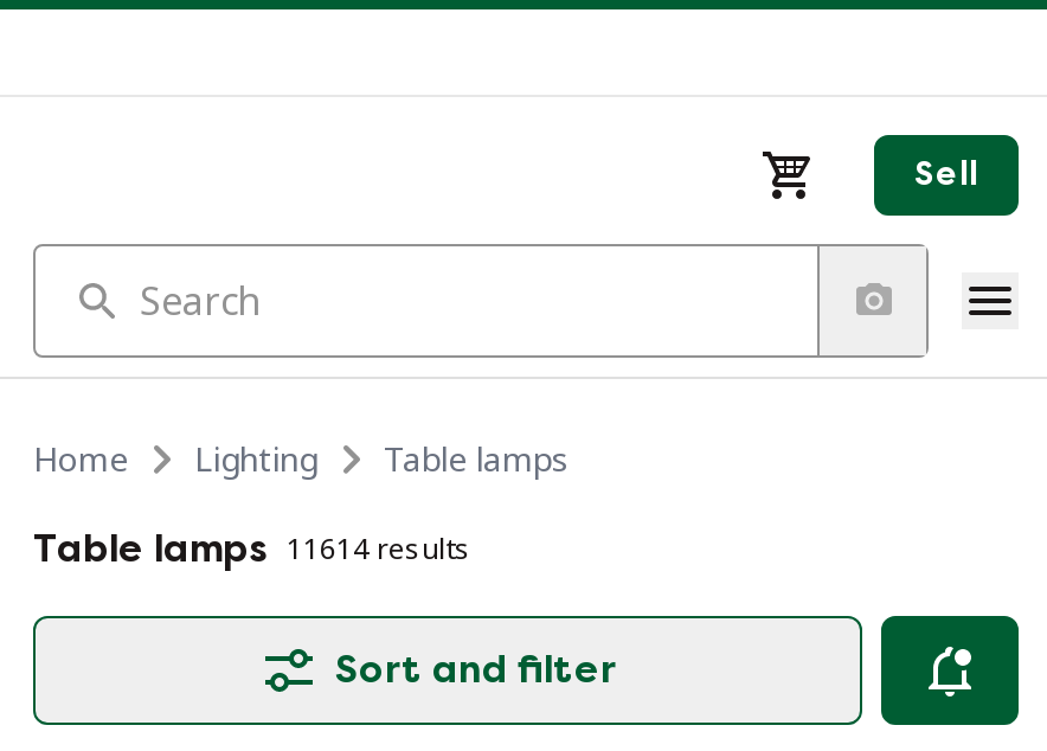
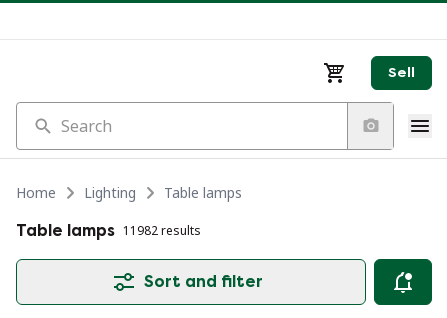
[33,526,471,571] Table lamps 11614 results -> [16,221,201,240] Table lamps 11982 results

